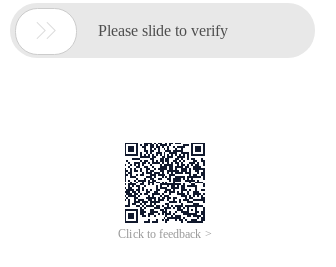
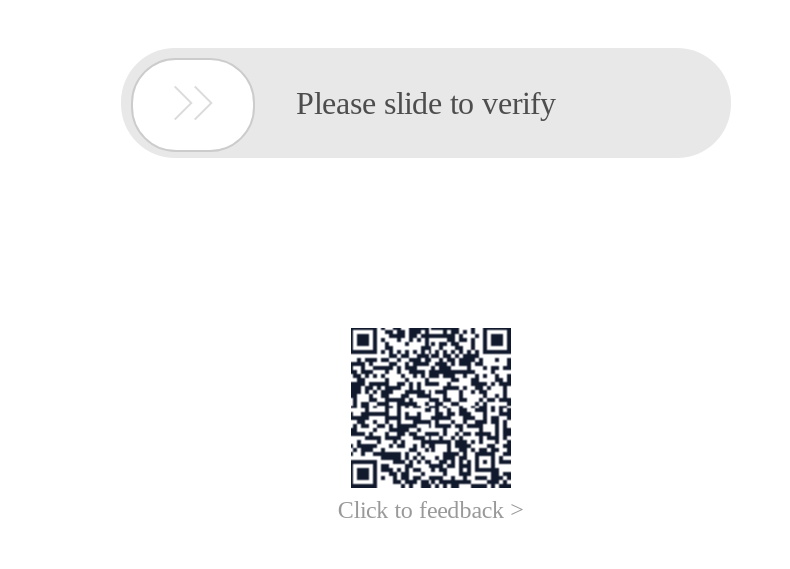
[124,143,206,224] [image] -> [349,326,513,490] [image]

